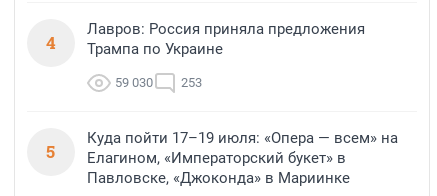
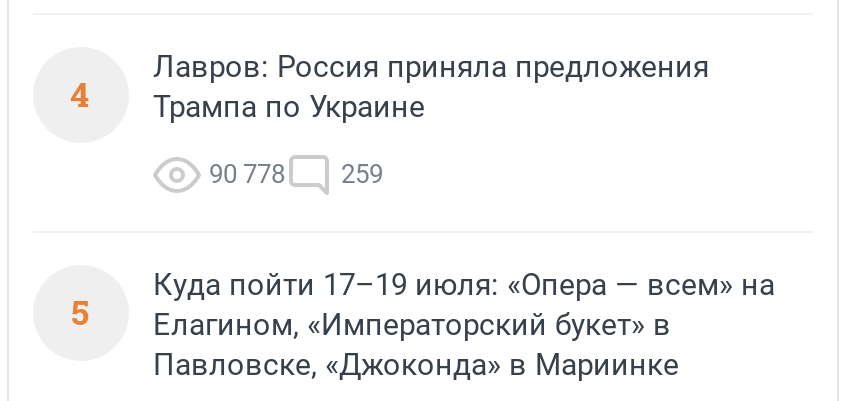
[115,75,153,90] 59 030 -> [209,159,285,189] 90 778
[181,75,202,90] 253 -> [341,159,383,189] 259

